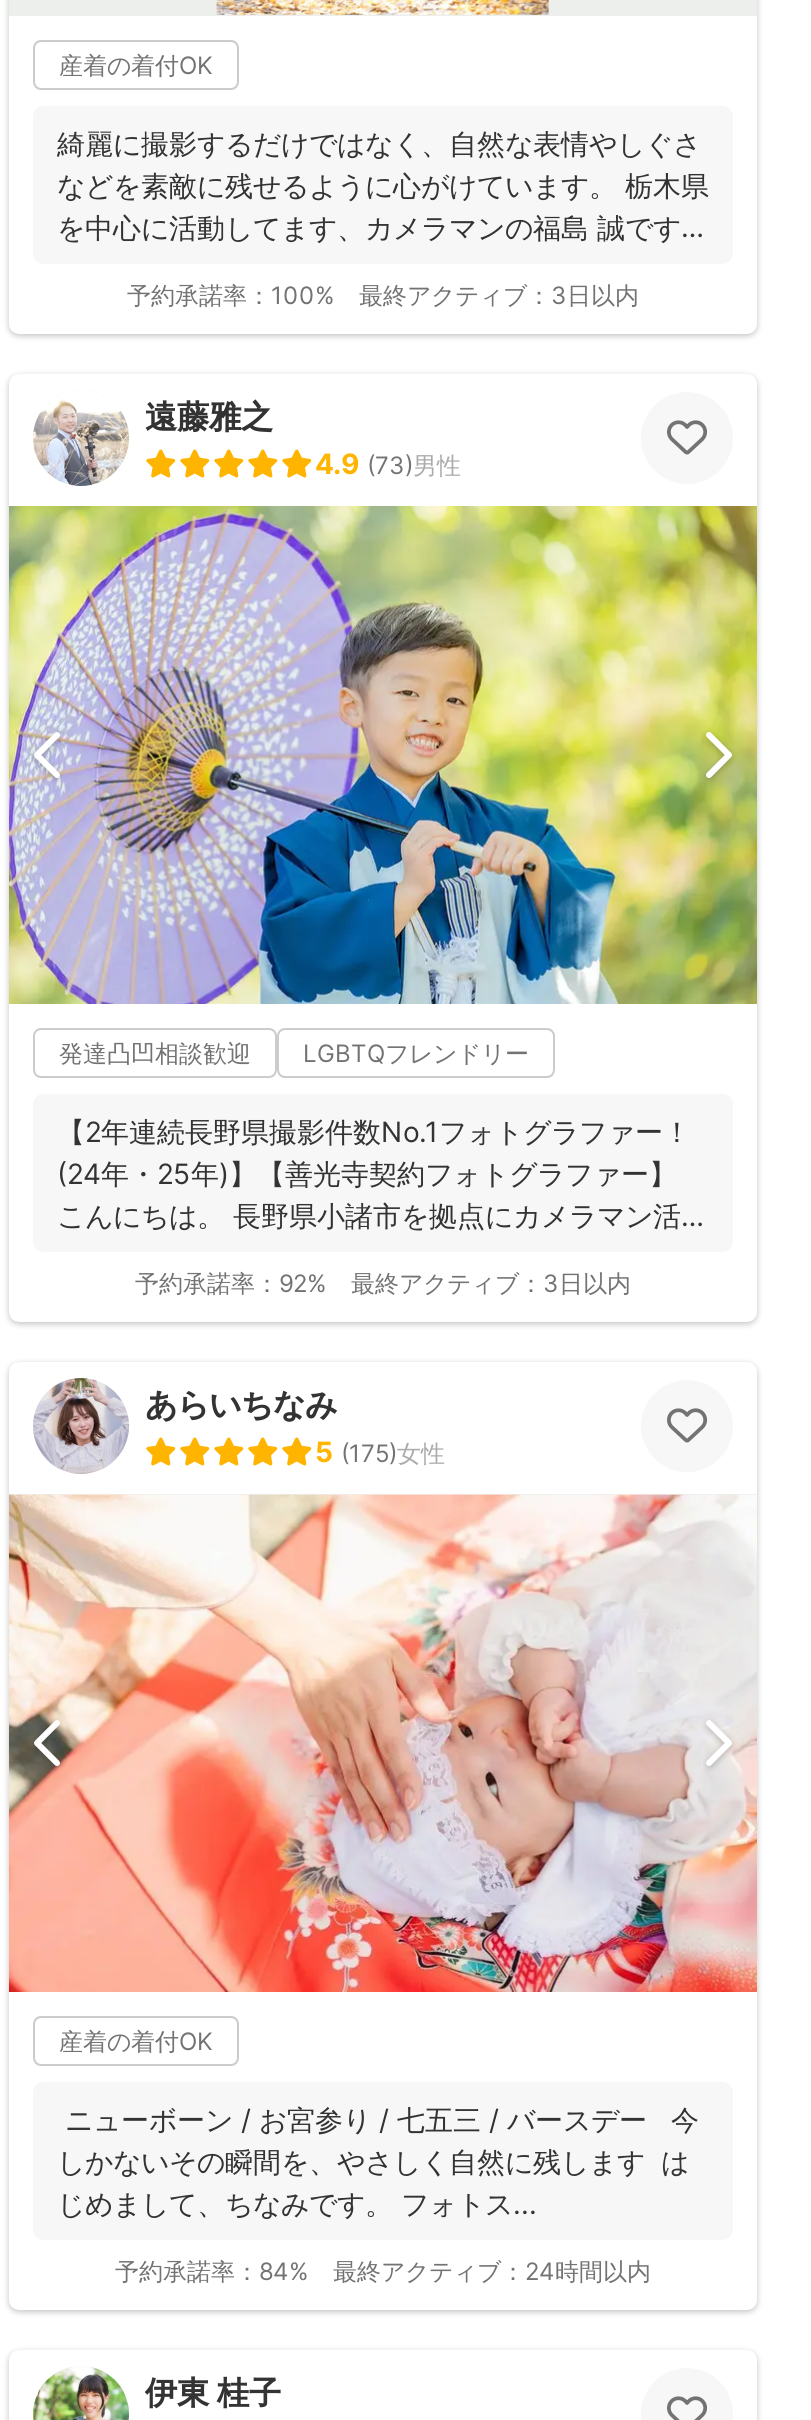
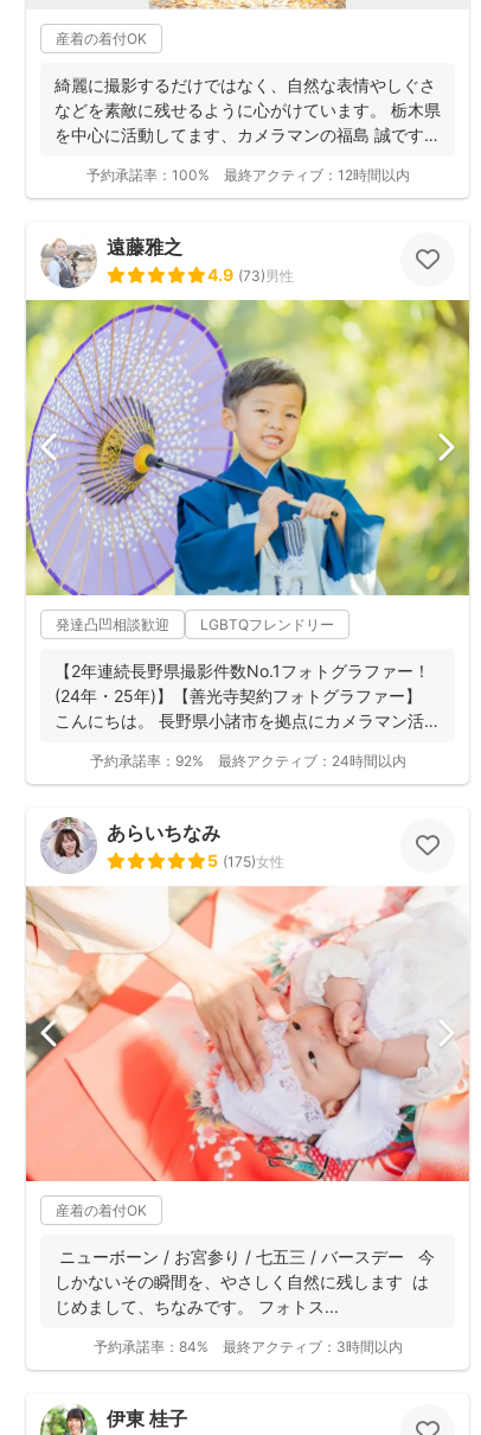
[359,279,639,309] 最終アクティブ：3日以内 -> [223,166,409,183] 最終アクティブ：12時間以内
[351,1268,631,1298] 最終アクティブ：3日以内 -> none
moved [333,2257,651,2287] -> [217,752,406,770]: 最終アクティブ：24時間以内
none -> [222,1338,402,1356] 最終アクティブ：3時間以内

